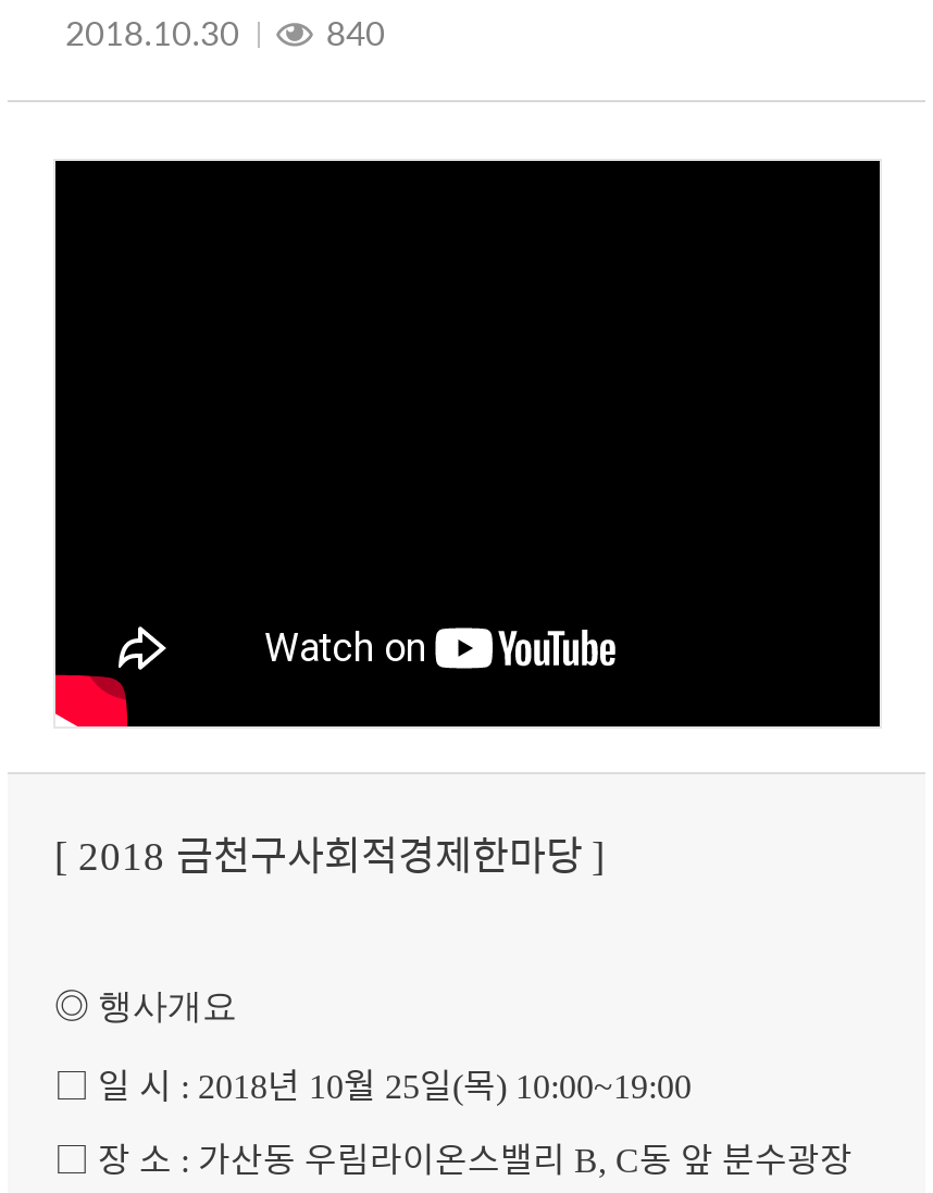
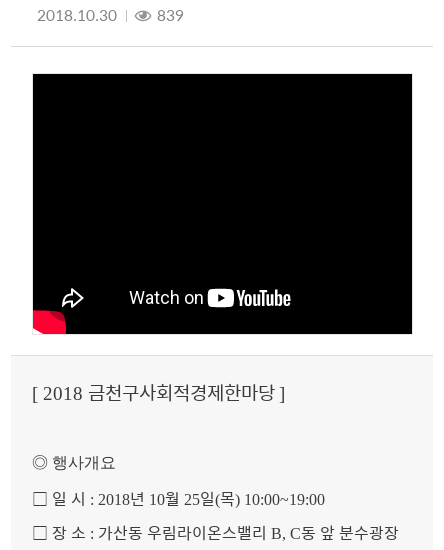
[65,7,385,57] 2018.10.30 840 -> [37,3,184,26] 2018.10.30 839

